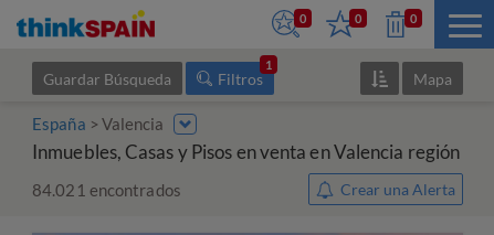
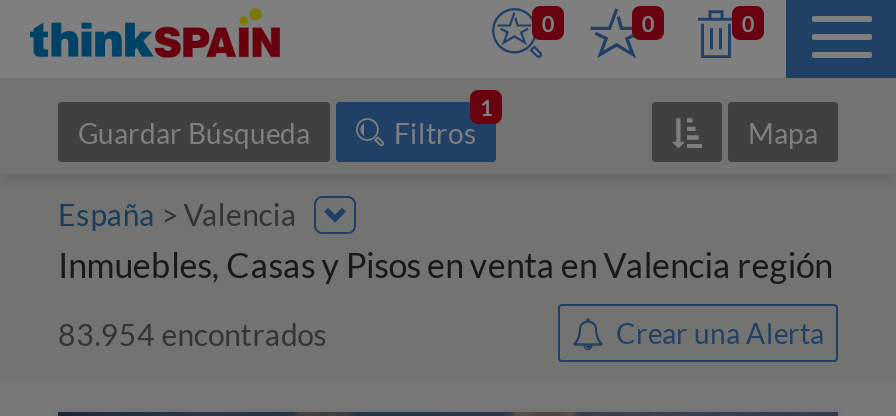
[32,179,181,199] 84.021 encontrados -> [58,315,328,351] 83.954 encontrados

